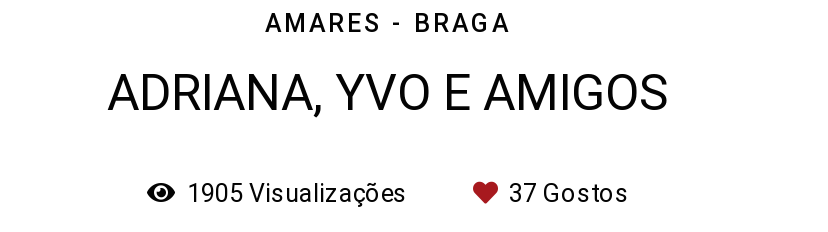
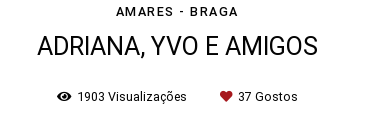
[187,177,413,207] 1905 Visualizações -> [76,89,189,104] 1903 Visualizações

